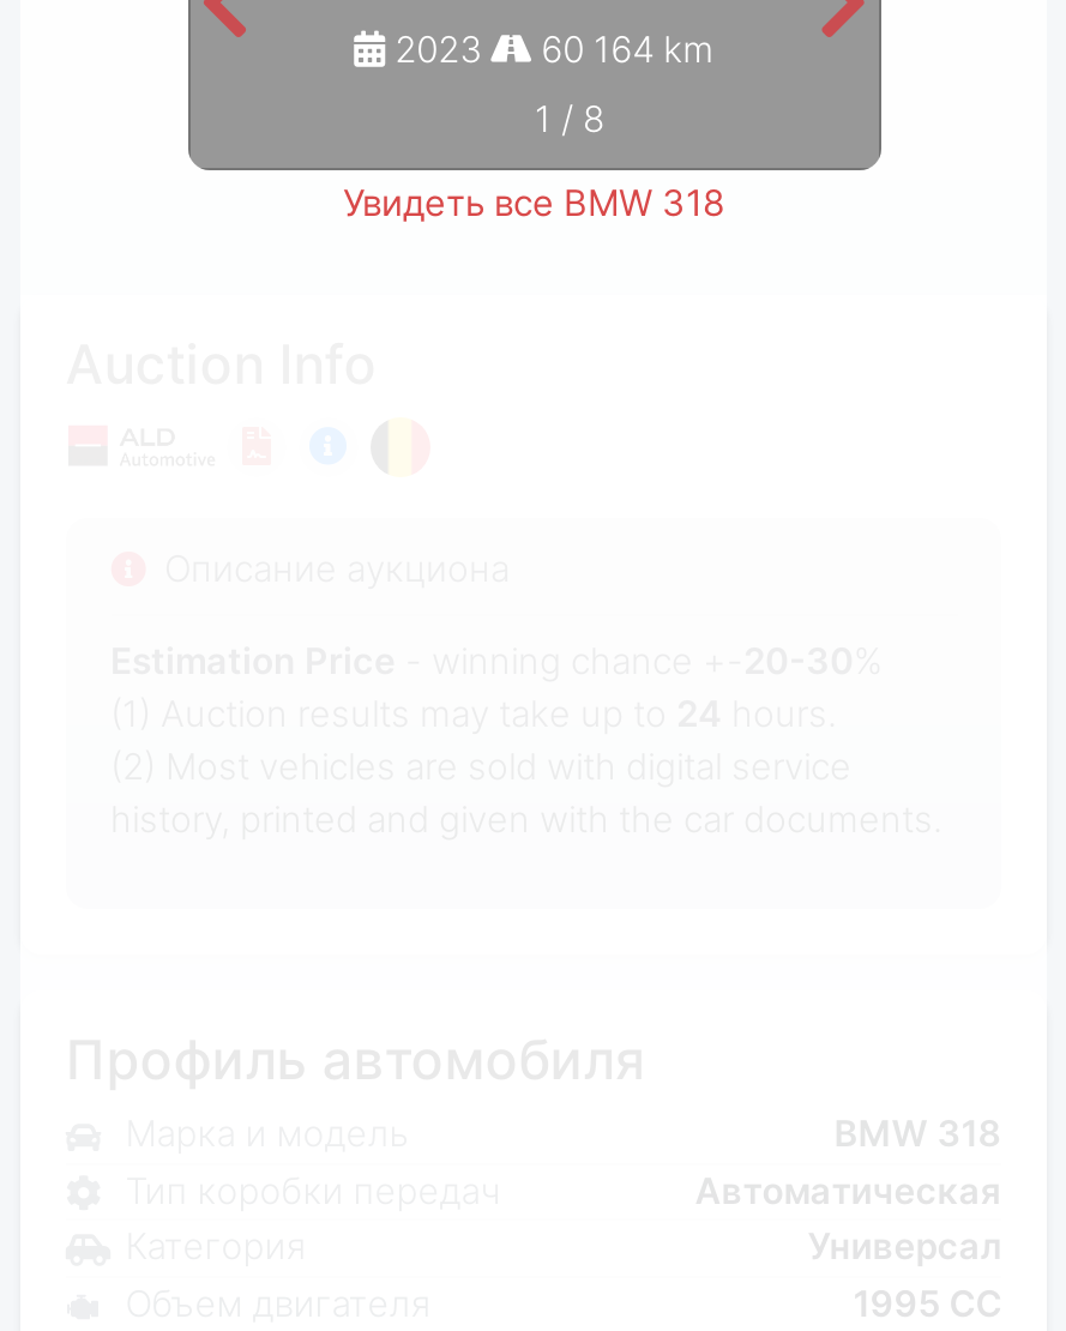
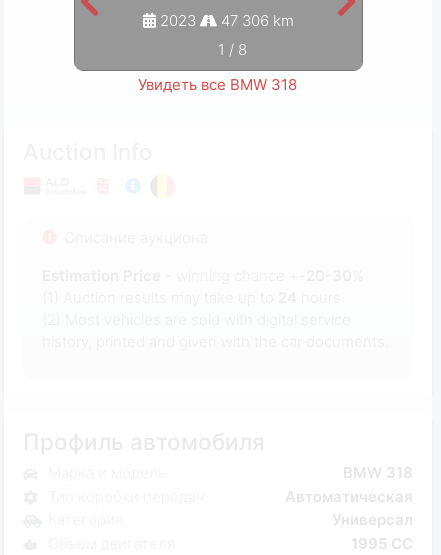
[385,25,714,71] 2023 60 164 km -> [156,11,294,30] 2023 47 306 km

